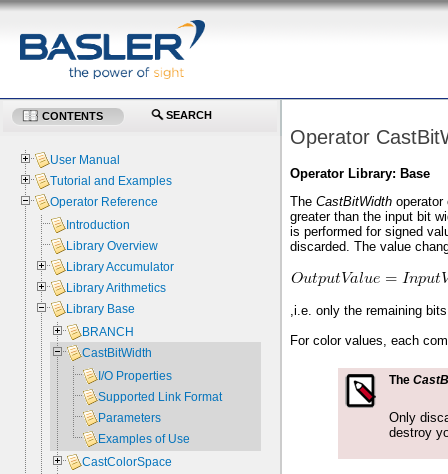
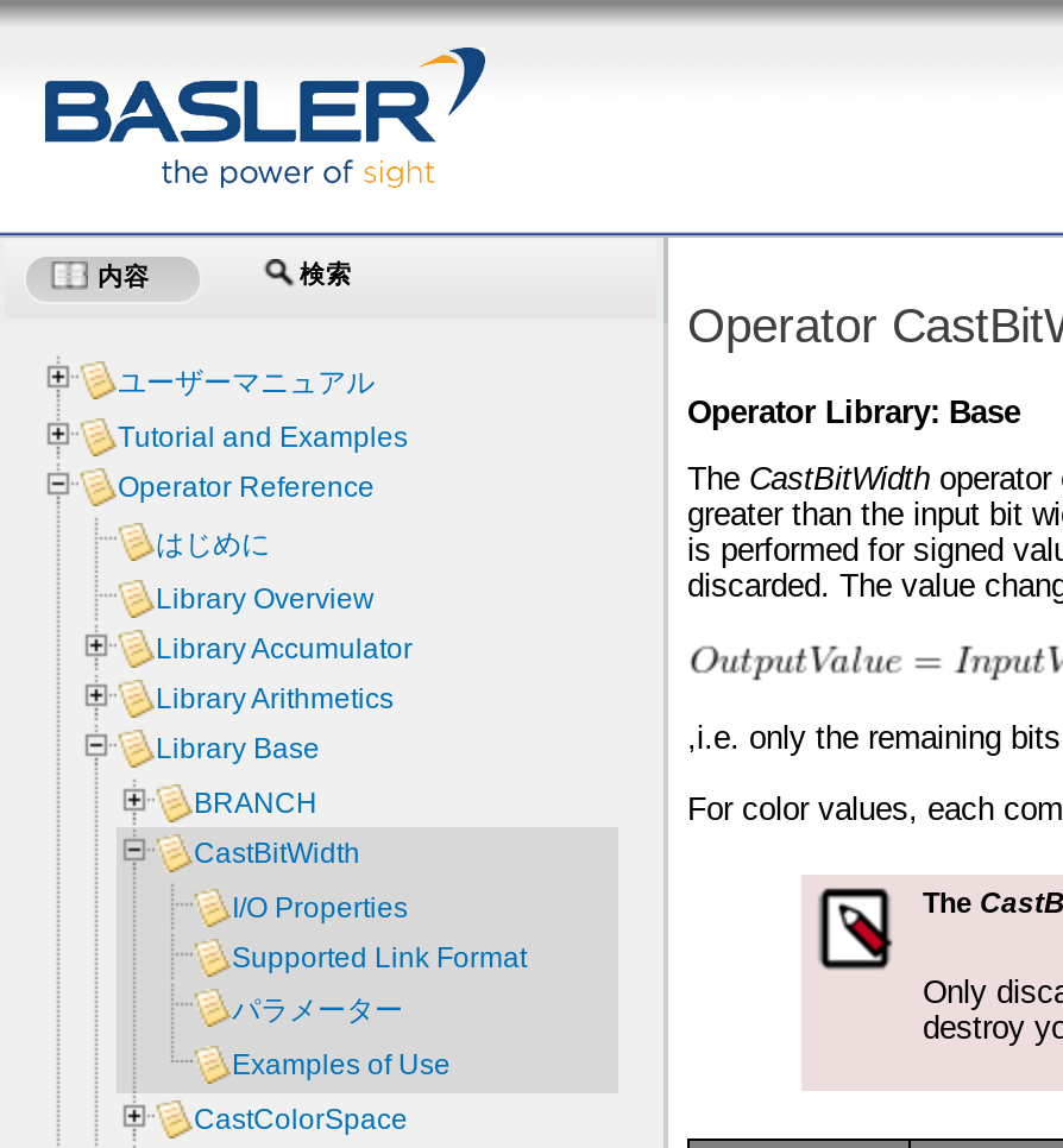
[42,109,212,122] CONTENTS | SEARCH -> [98,259,352,290] 内容 | 検索
[50,153,120,167] User Manual -> [118,367,375,400] ユーザーマニュアル
[66,218,130,232] Introduction -> [156,528,270,561] はじめに
[98,411,161,425] Parameters -> [232,994,403,1027] パラメーター

